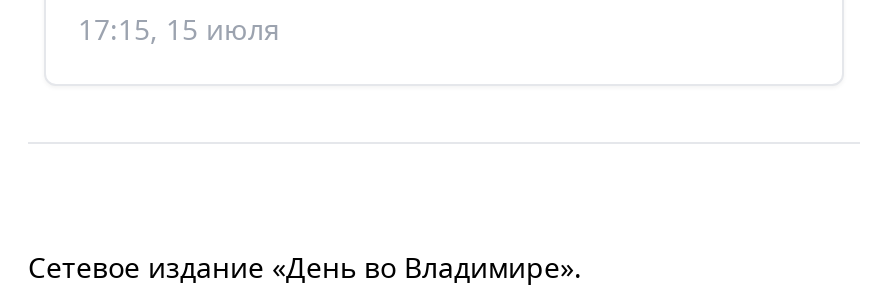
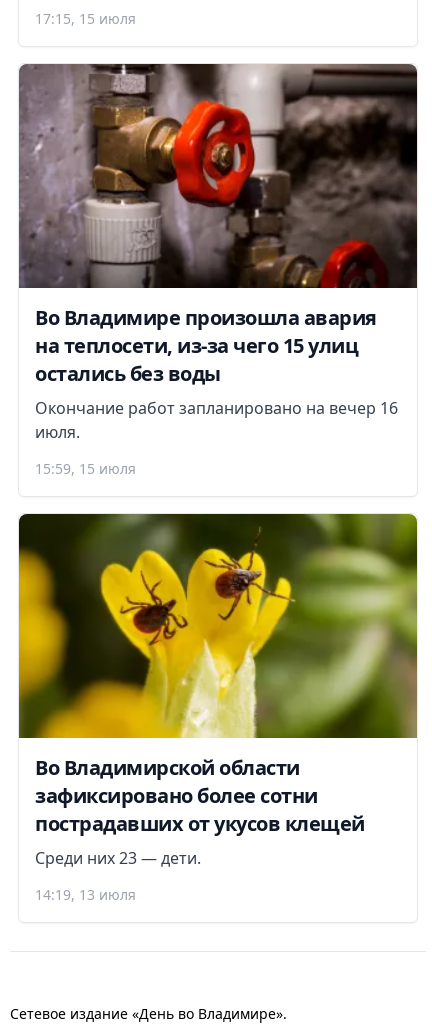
none -> [18,63,418,478] [image] | Во Владимире произошла авария | на теплосети, из-за чего 15 улиц | остались без воды | Окончание работ запланировано на вечер 16 | июля. | 15:59, 15 июля
none -> [18,513,418,904] [image] | Во Владимирской области | зафиксировано более сотни | пострадавших от укусов клещей | Среди них 23 — дети. | 14:19, 13 июля

